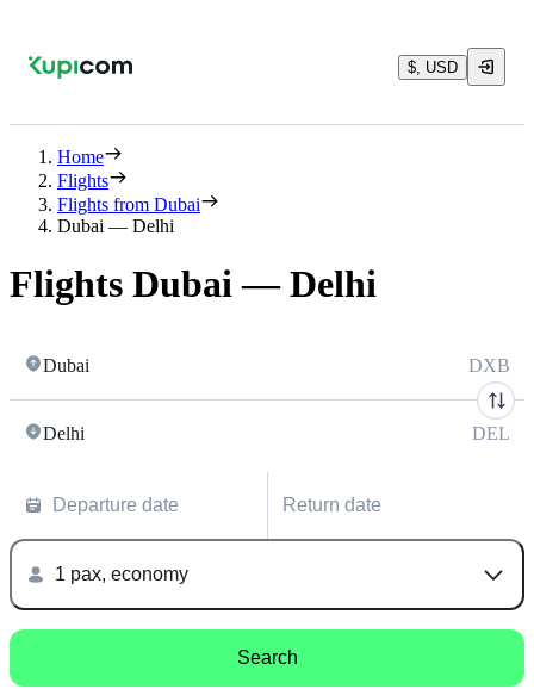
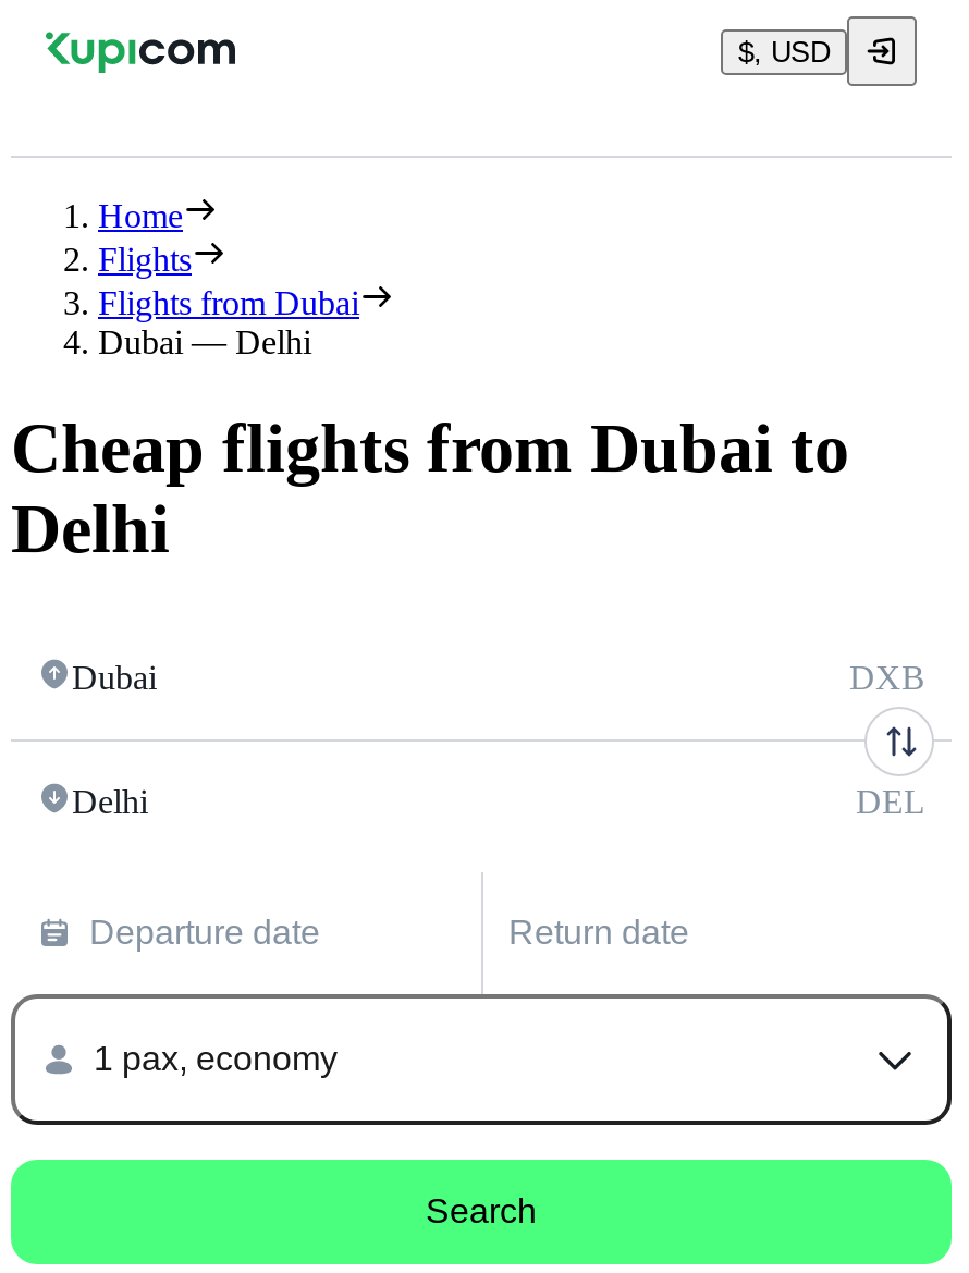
[10,263,377,306] Flights Dubai — Delhi -> [11,409,849,568] Cheap flights from Dubai to | Delhi

